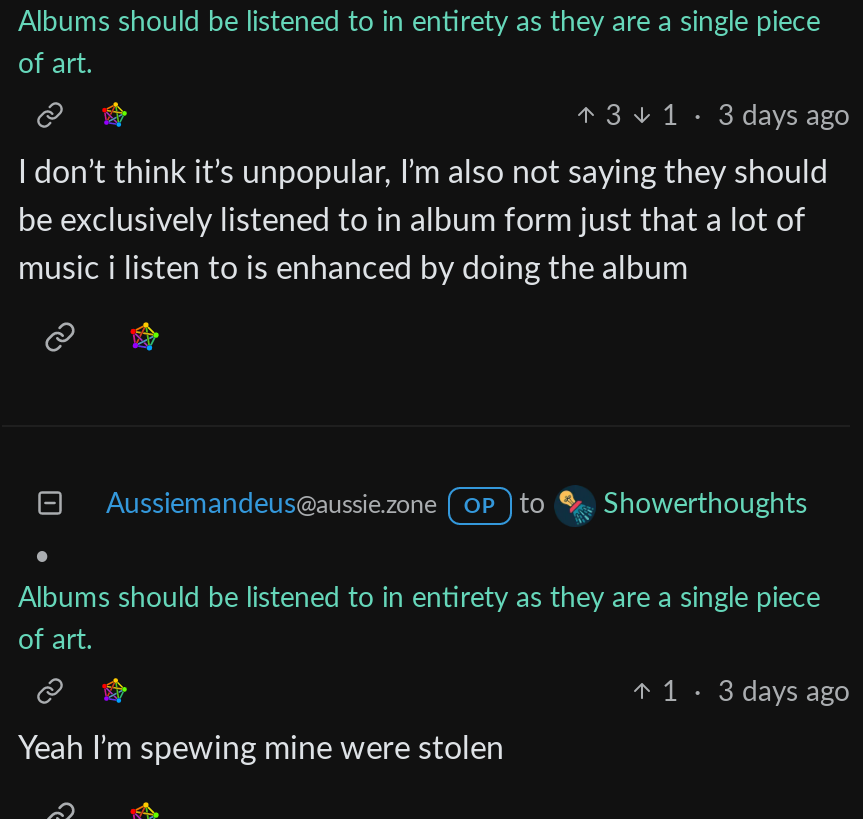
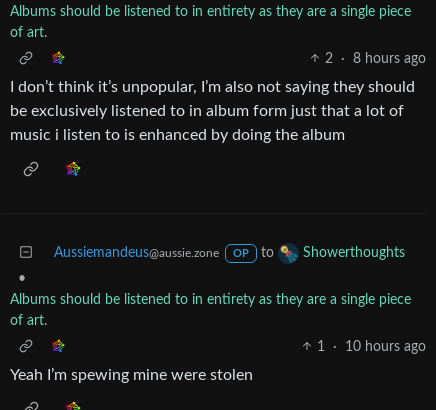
[606,102,850,130] 3 | 1 · 3 days ago -> [325,51,426,65] 2 · 8 hours ago
[662,678,850,706] 1 · 3 days ago -> [317,339,426,353] 1 · 10 hours ago

